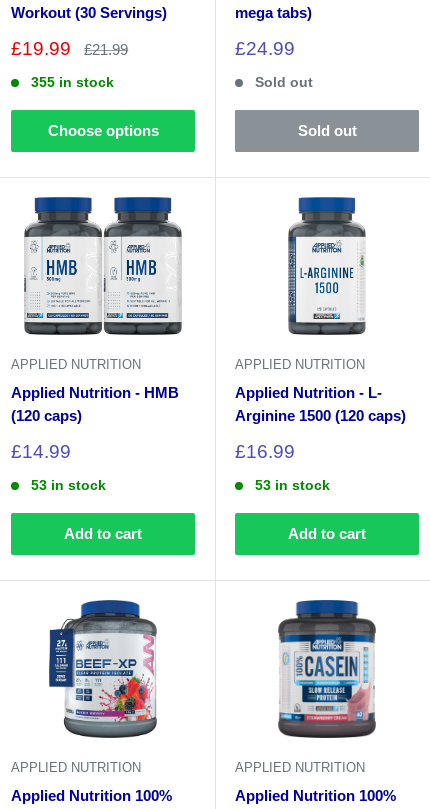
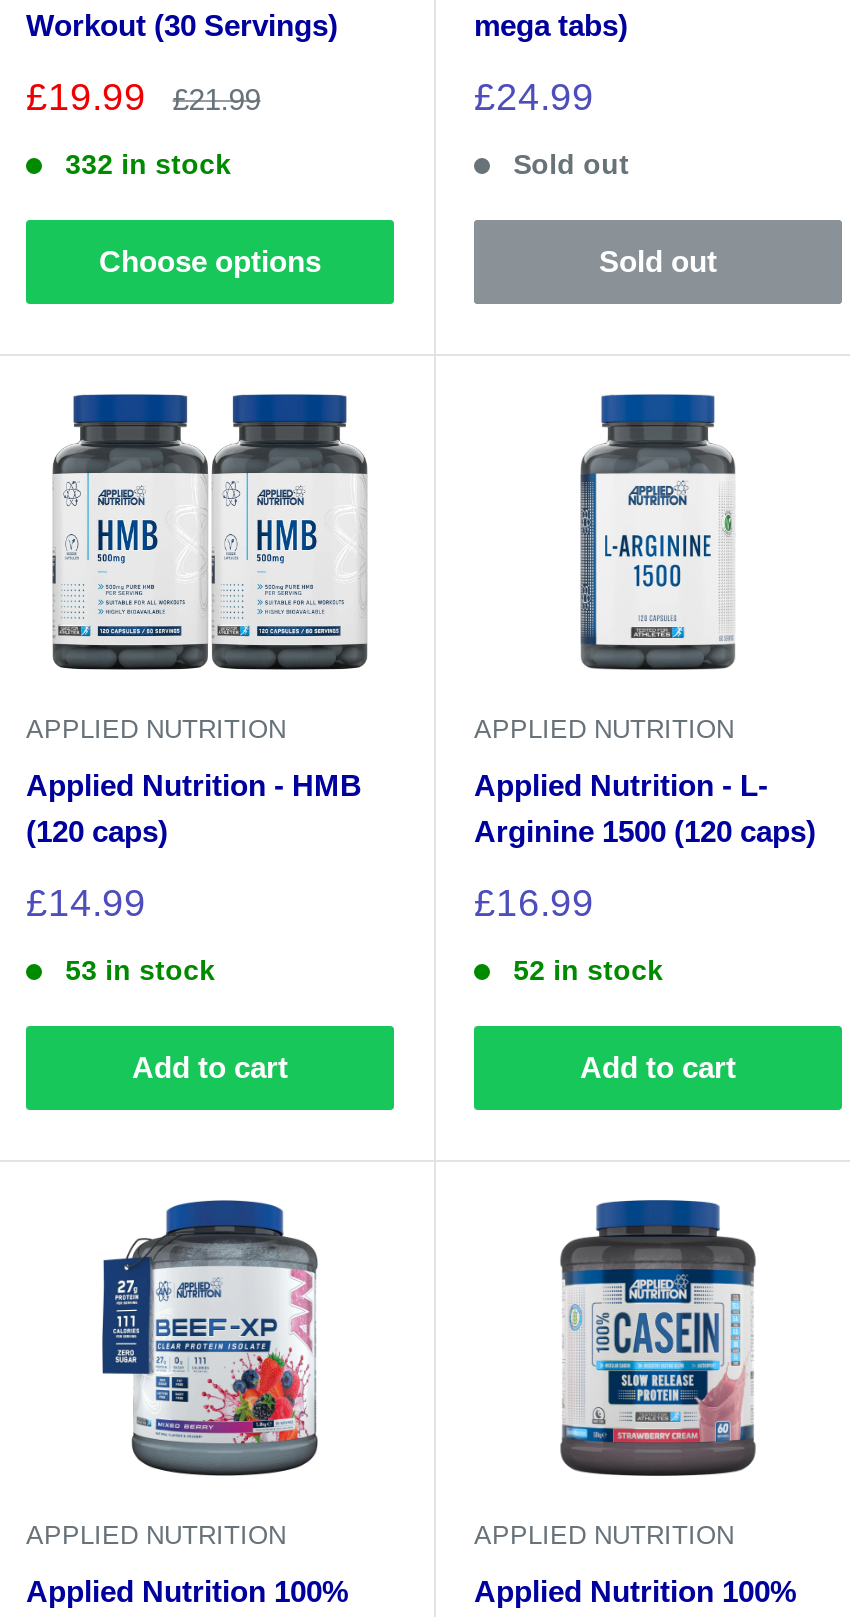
[31,74,114,90] 355 in stock -> [65,149,231,181] 332 in stock
[255,477,330,493] 53 in stock -> [513,955,663,987] 52 in stock

